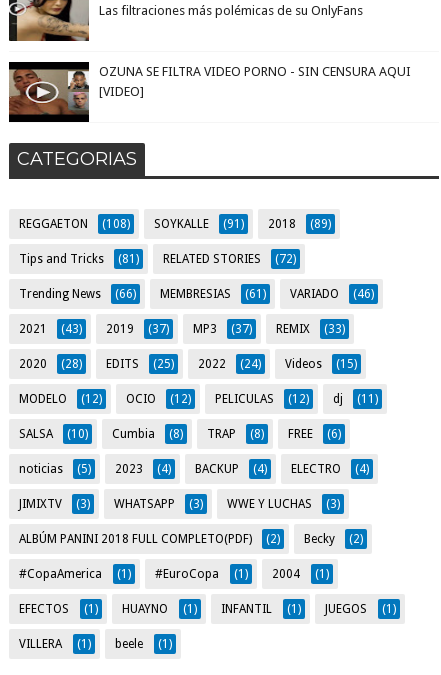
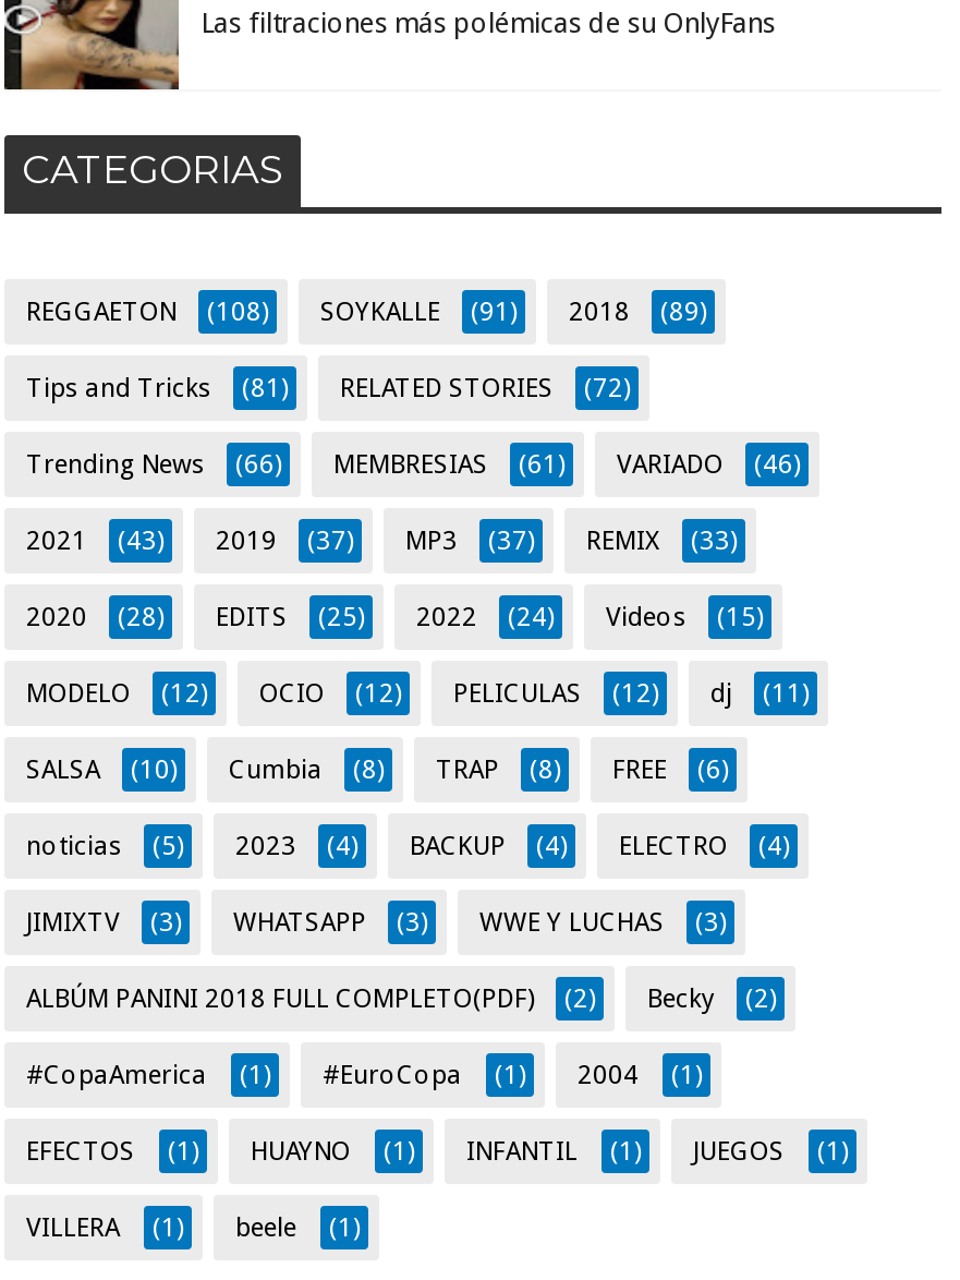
[8,63,411,123] [image] | OZUNA SE FILTRA VIDEO PORNO - SIN CENSURA AQUI | [VIDEO] -> none

